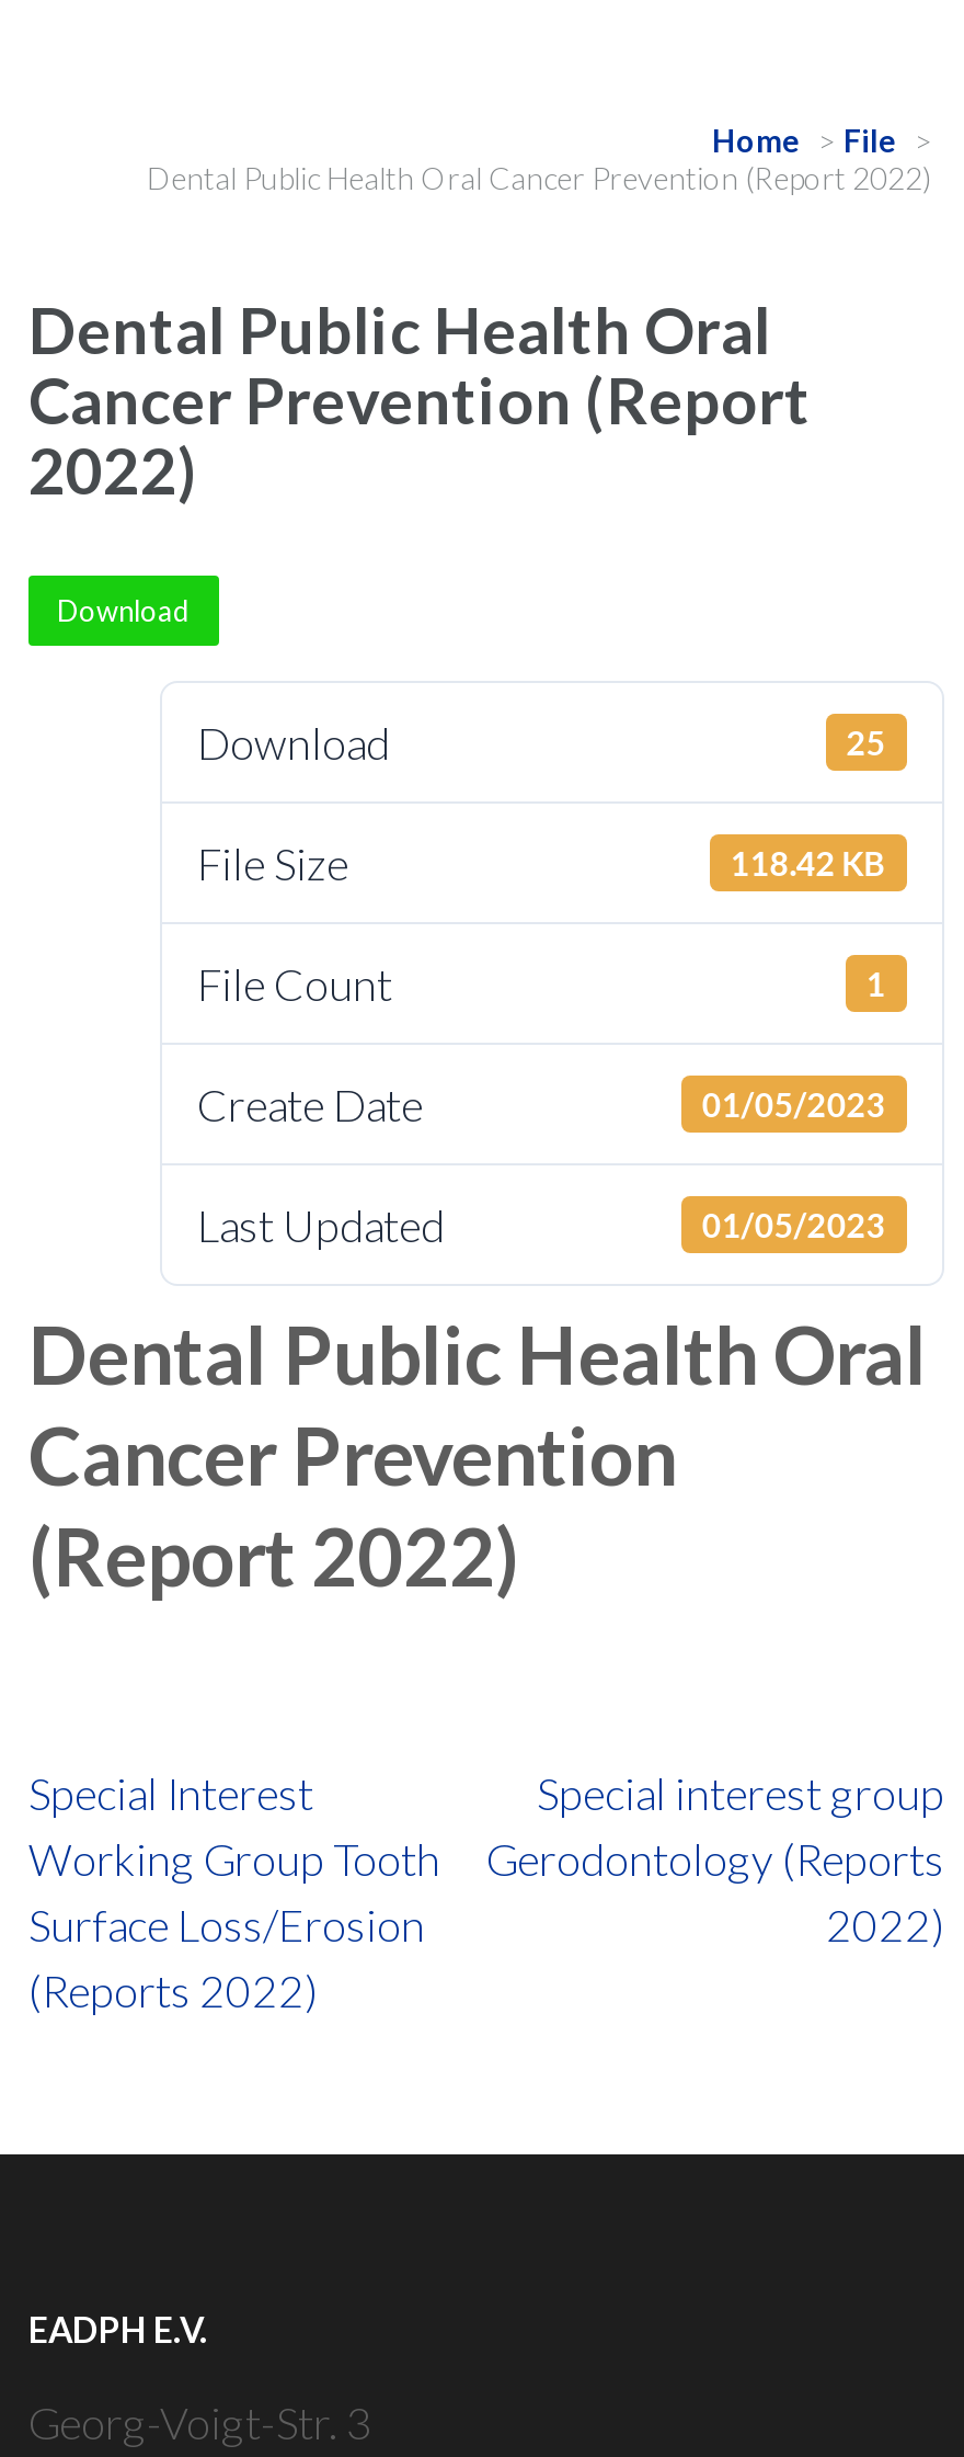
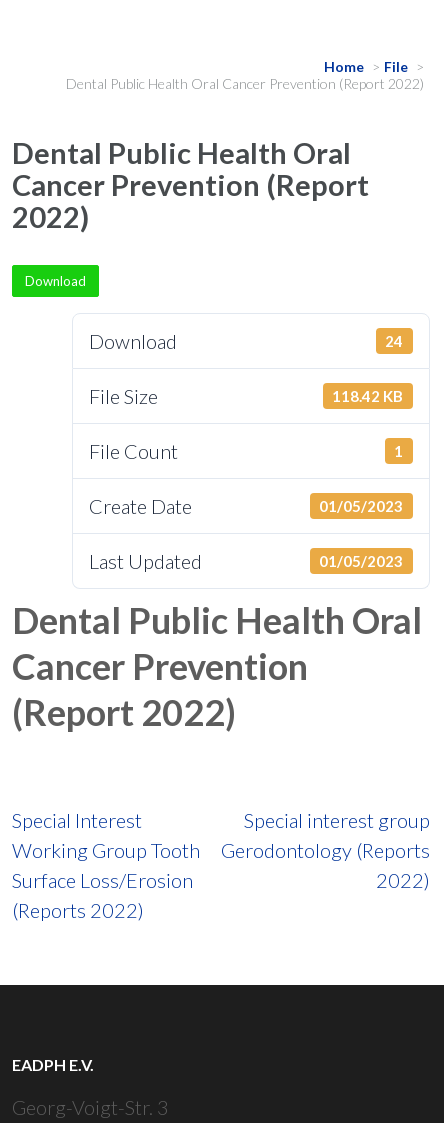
[846,721,886,761] 25 -> [385,331,403,349] 24

